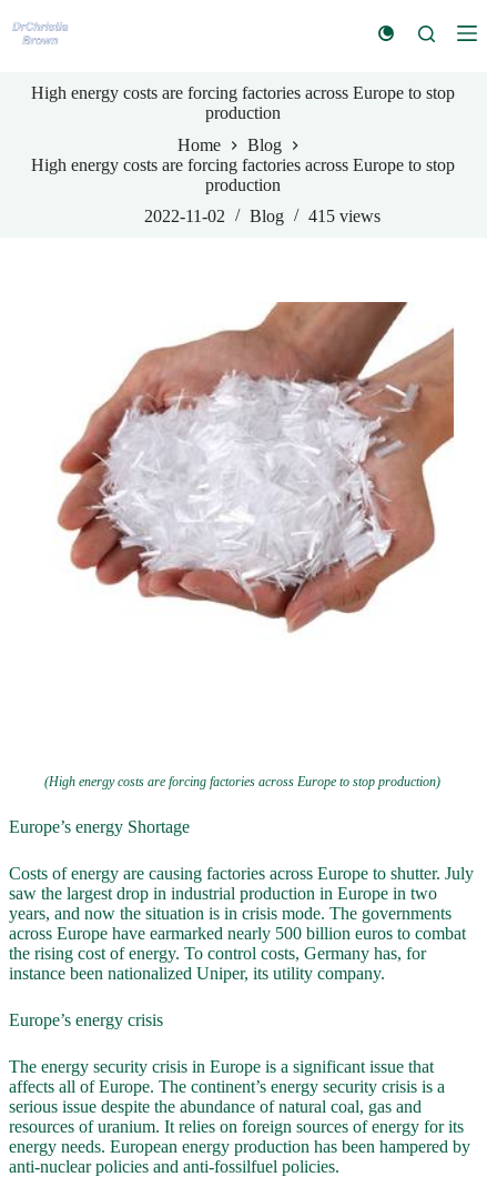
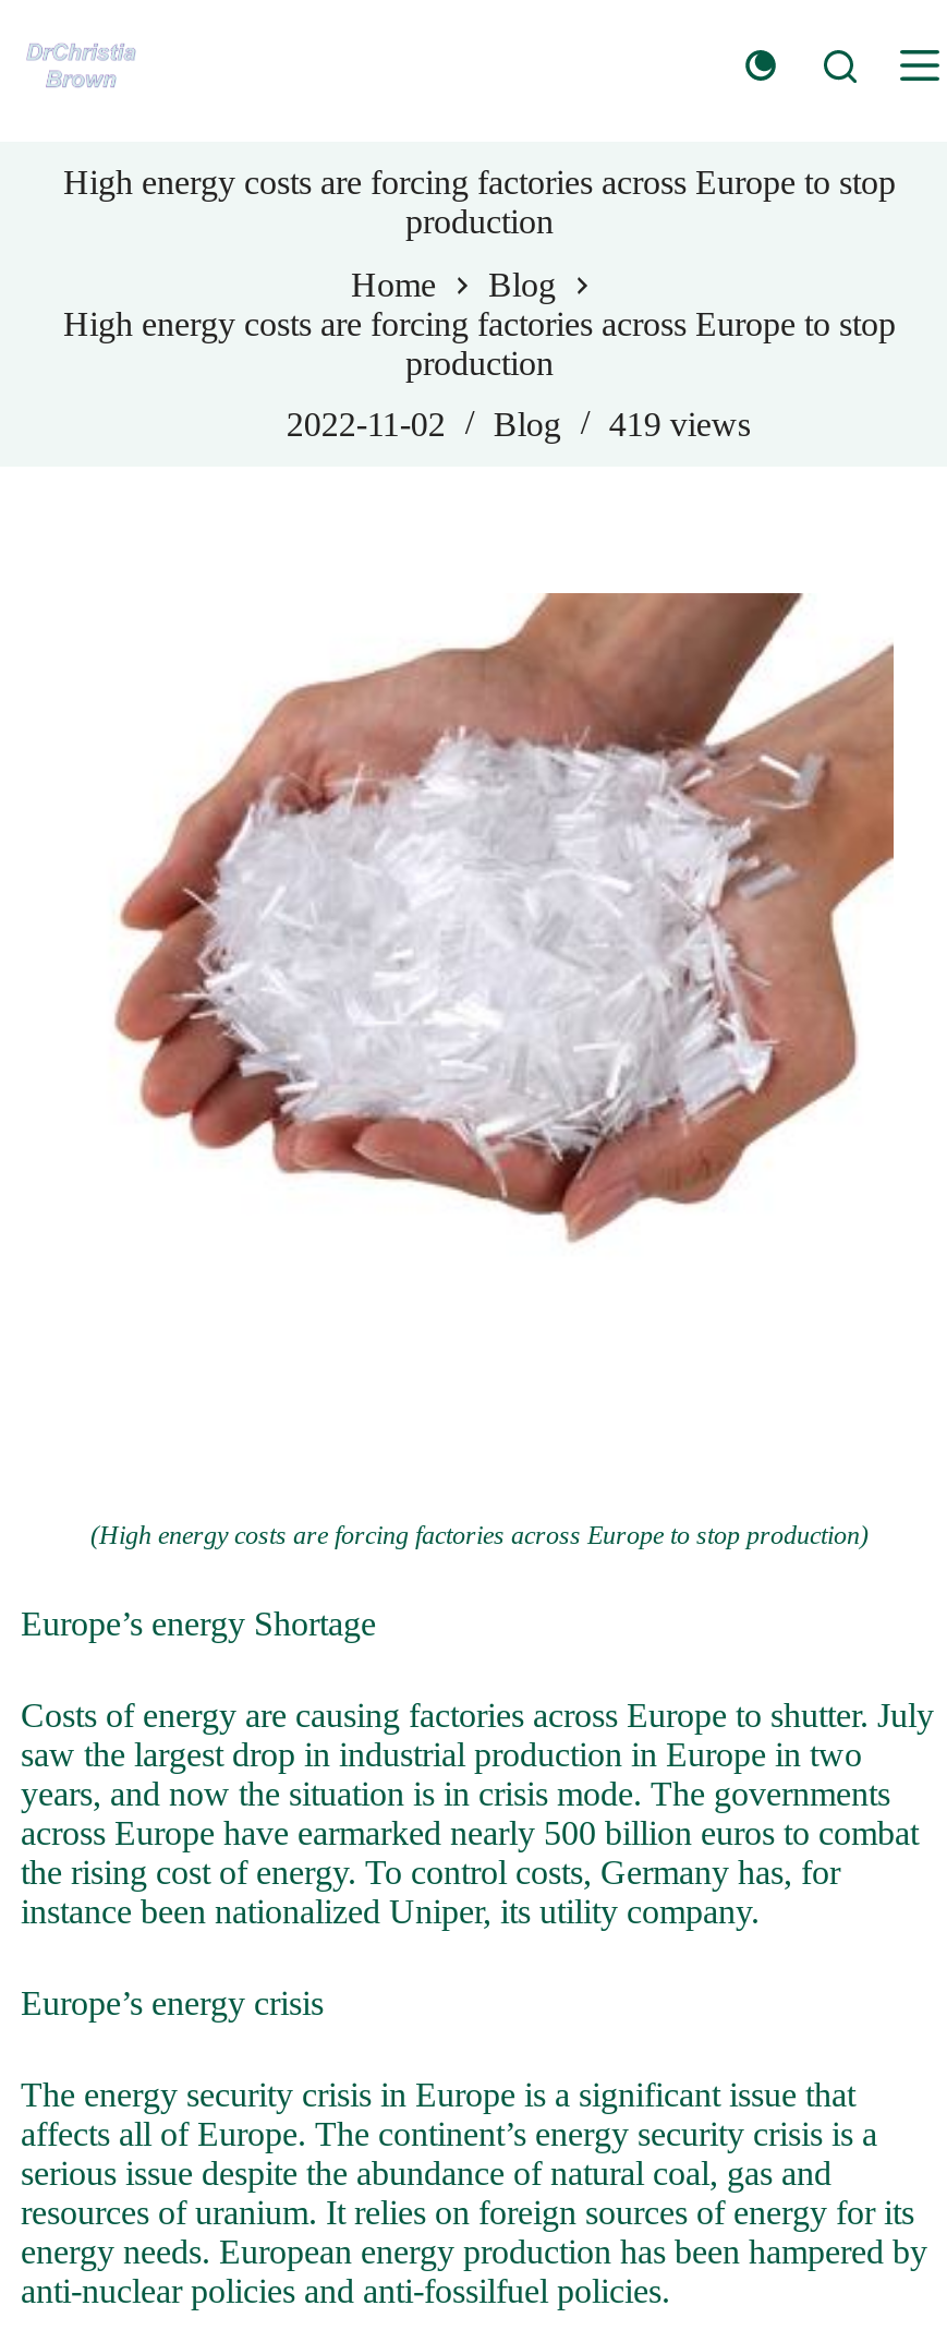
[145,207,381,226] 2022-11-02 Blog 415 views -> [286,406,750,443] 2022-11-02 Blog 419 views

